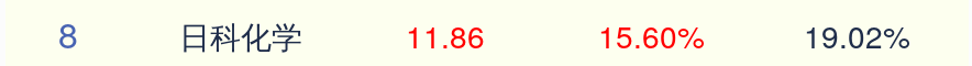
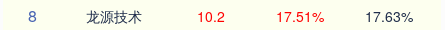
[179,12,909,56] 日科化学 | 11.86 | 15.60% | 19.02% -> [86,5,412,25] 龙源技术 | 10.2 | 17.51% | 17.63%

